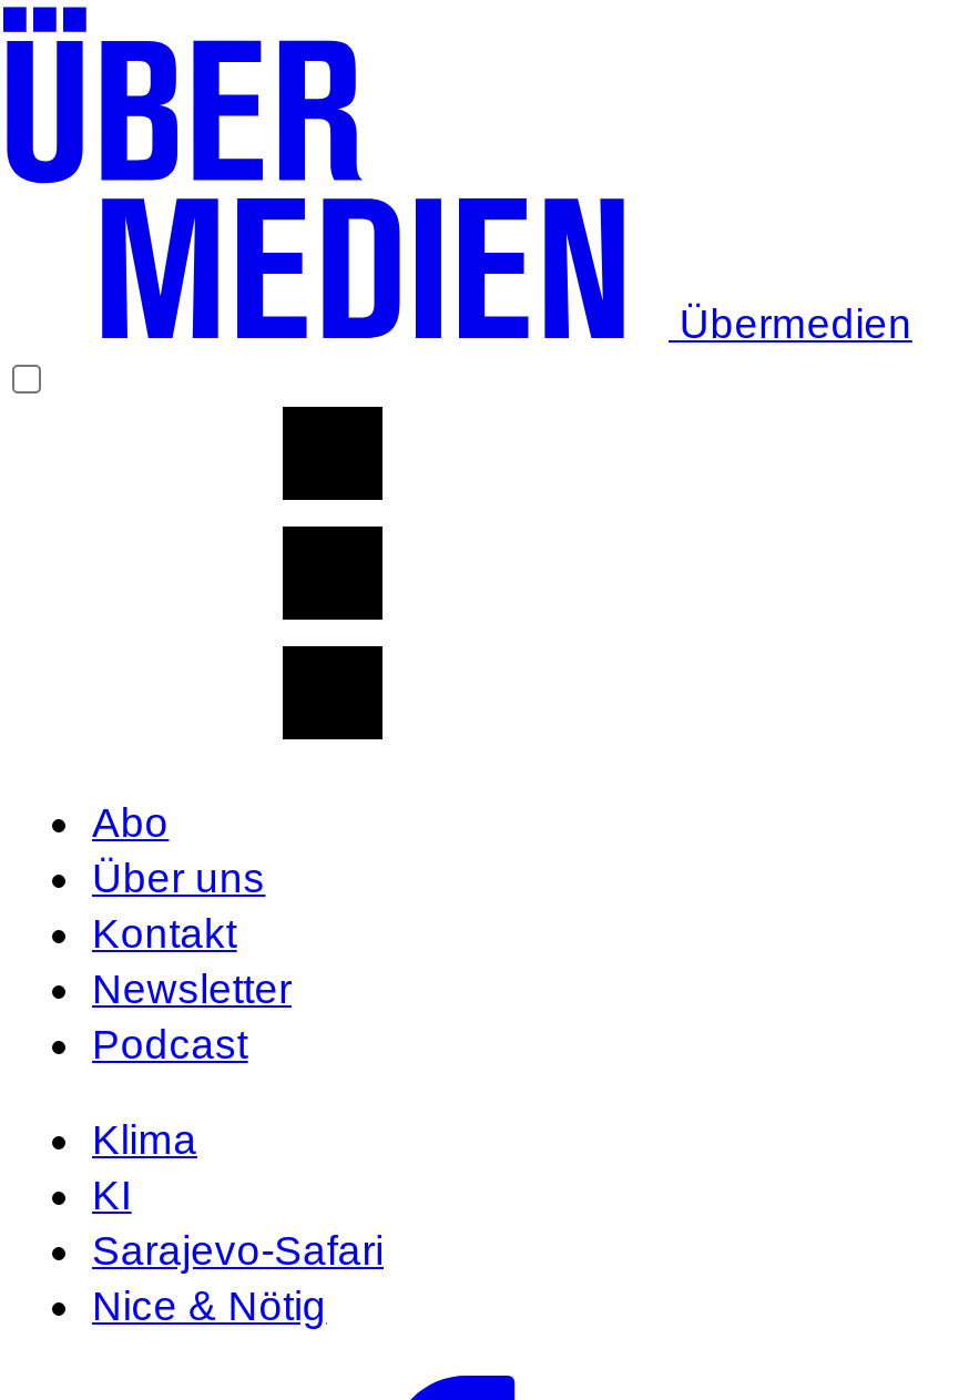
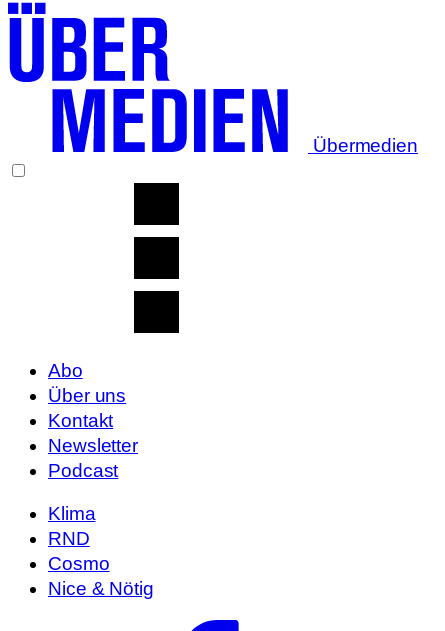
[92,1172,384,1274] KI | Sarajevo-Safari -> [48,528,109,574] RND | Cosmo

